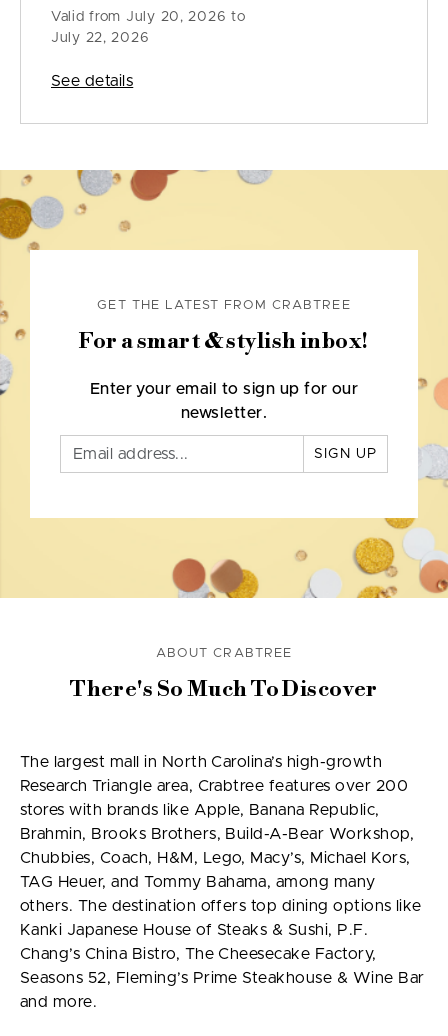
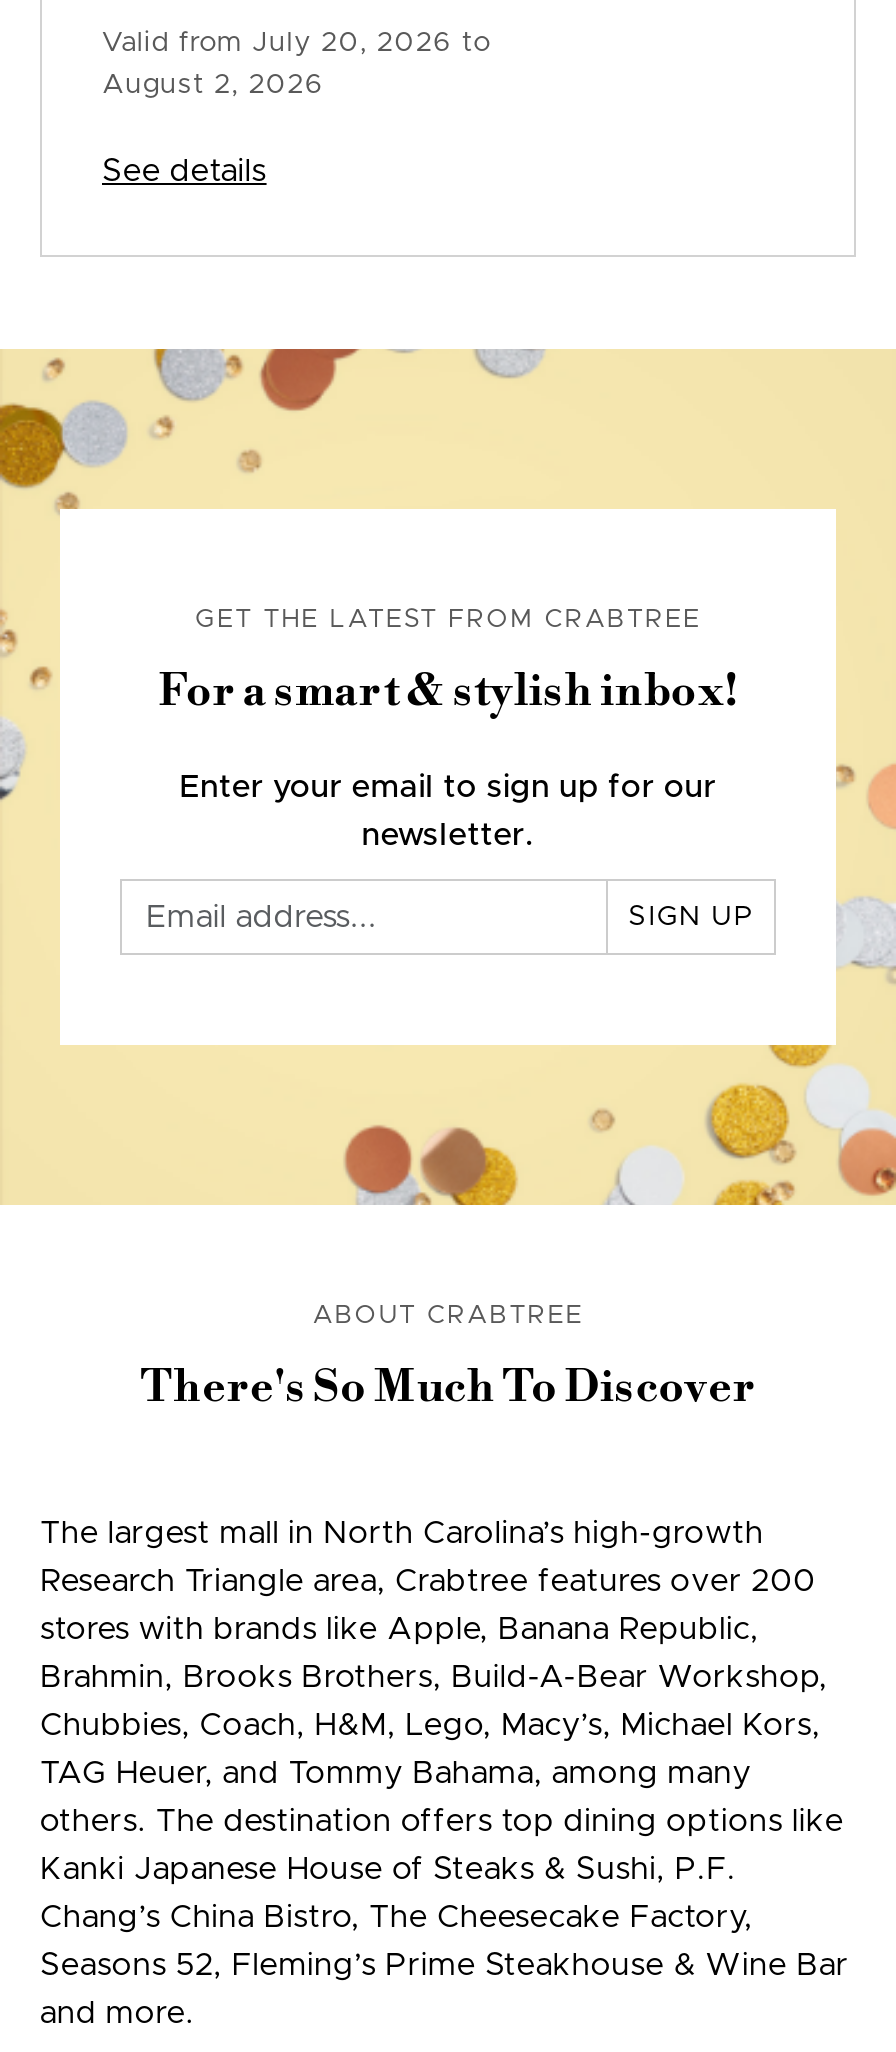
[51,31,149,45] July 22, 2026 -> [102,72,324,100] August 2, 2026

